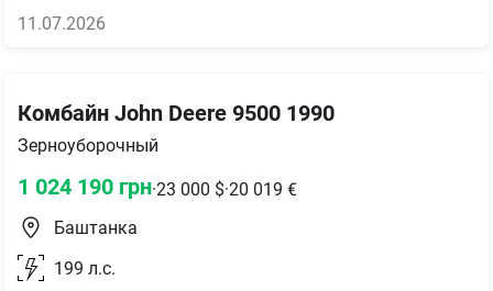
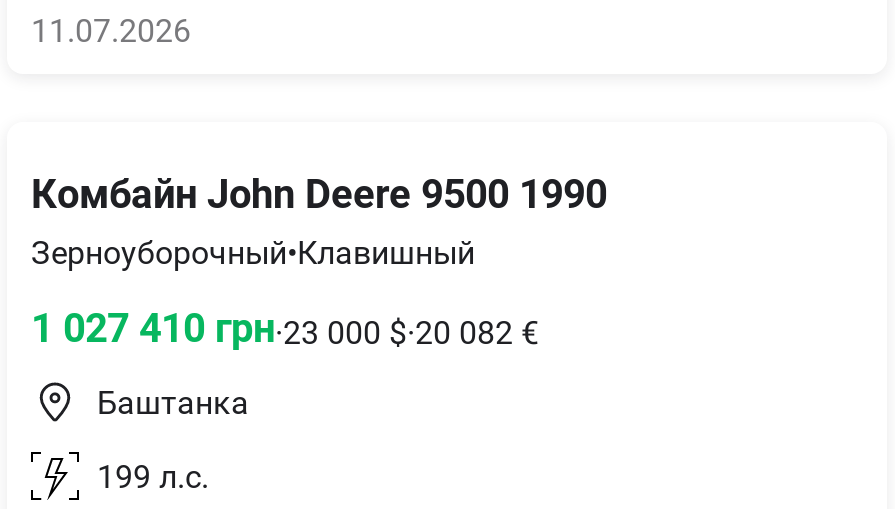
[18,135,158,156] Зерноуборочный -> [31,233,475,271] Зерноуборочный•Клавишный
[18,174,297,200] 1 024 190 грн·23 000 $·20 019 € -> [31,303,539,351] 1 027 410 грн·23 000 $·20 082 €

